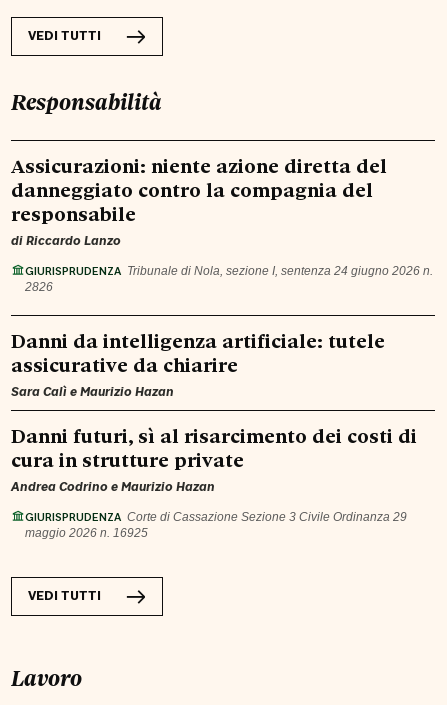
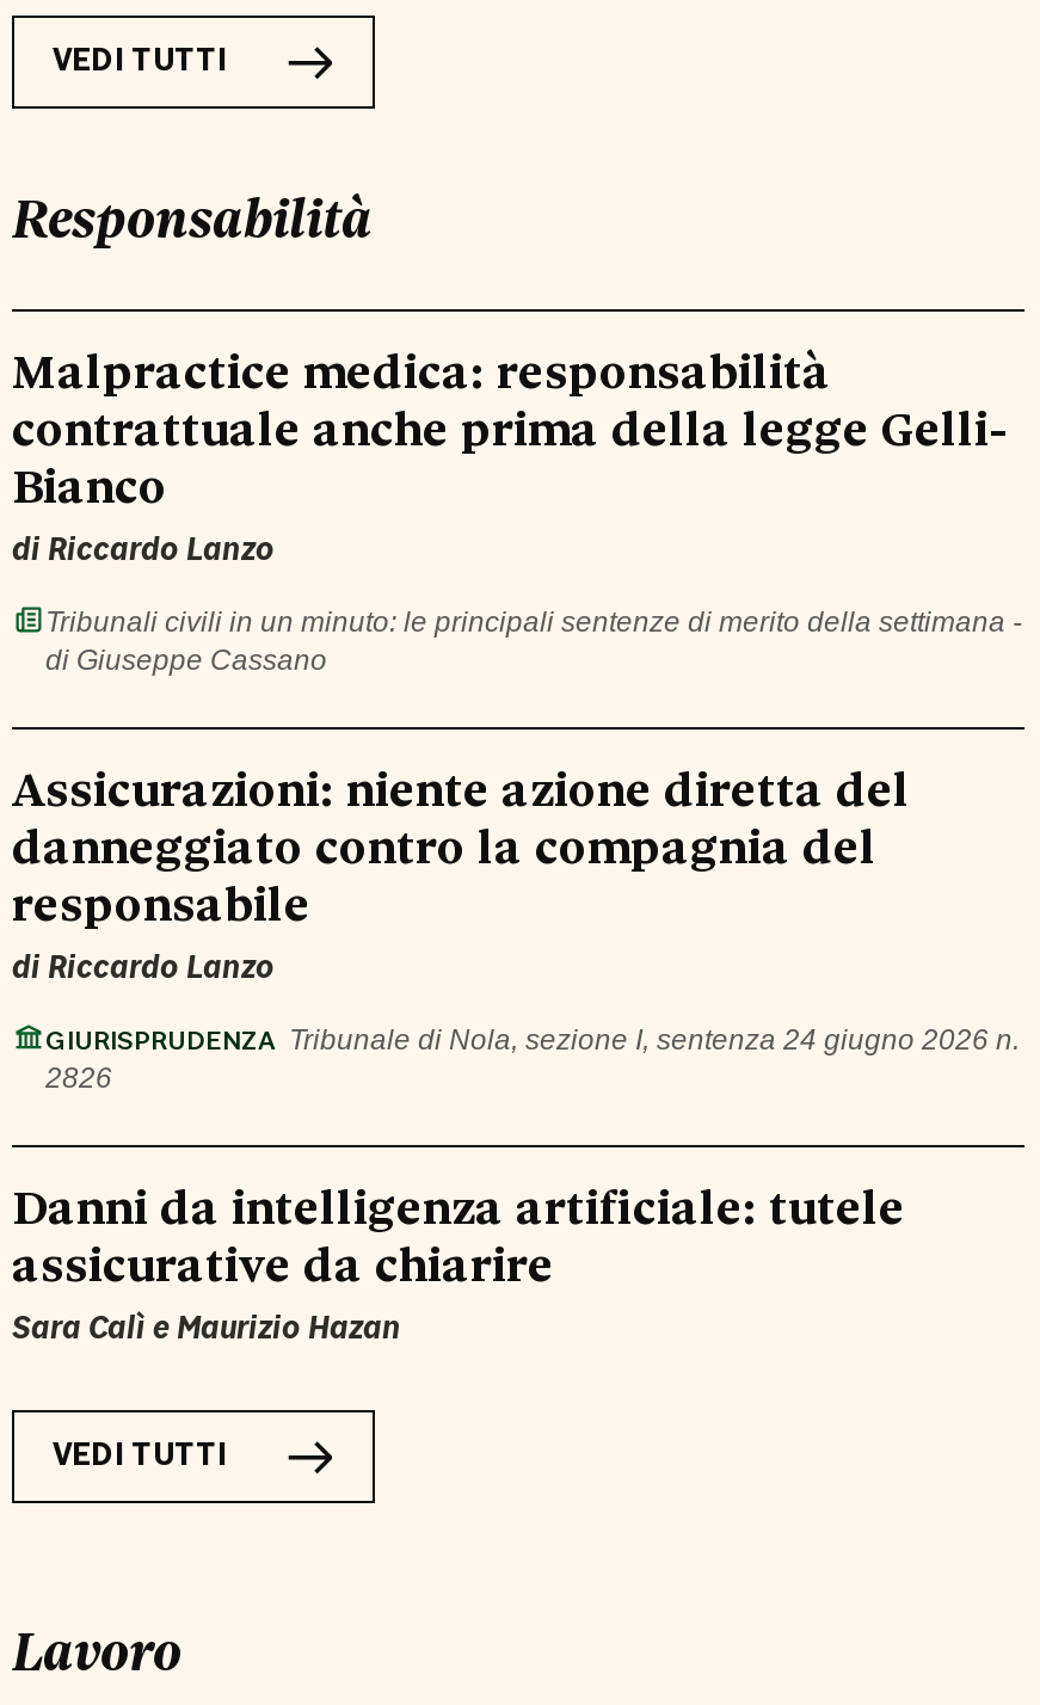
none -> [12,333,1022,677] Malpractice medica: responsabilità | contrattuale anche prima della legge Gelli- | Bianco | di Riccardo Lanzo | Tribunali civili in un minuto: le principali sentenze di merito della settimana - | di Giuseppe Cassano
moved [11,150,433,400] -> [12,751,1020,1348]: Assicurazioni: niente azione diretta del | danneggiato contro la compagnia del | responsabile | ... | assicurative da chiarire | Sara Calì e Maurizio Hazan
[11,420,417,540] Danni futuri, sì al risarcimento dei costi di | cura in strutture private | Andrea Codrino e Maurizio Hazan | GIURISPRUDENZA Corte di Cassazione Sezione 3 Civile Ordinanza 29 | maggio 2026 n. 16925 -> none

